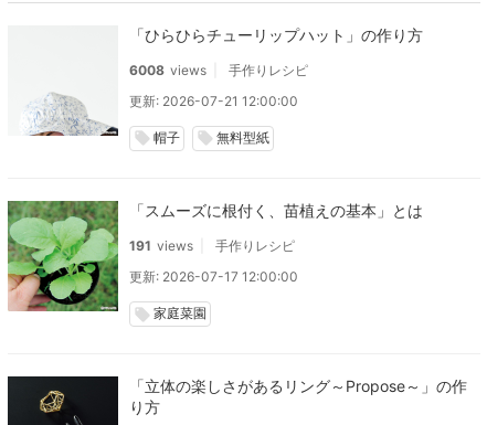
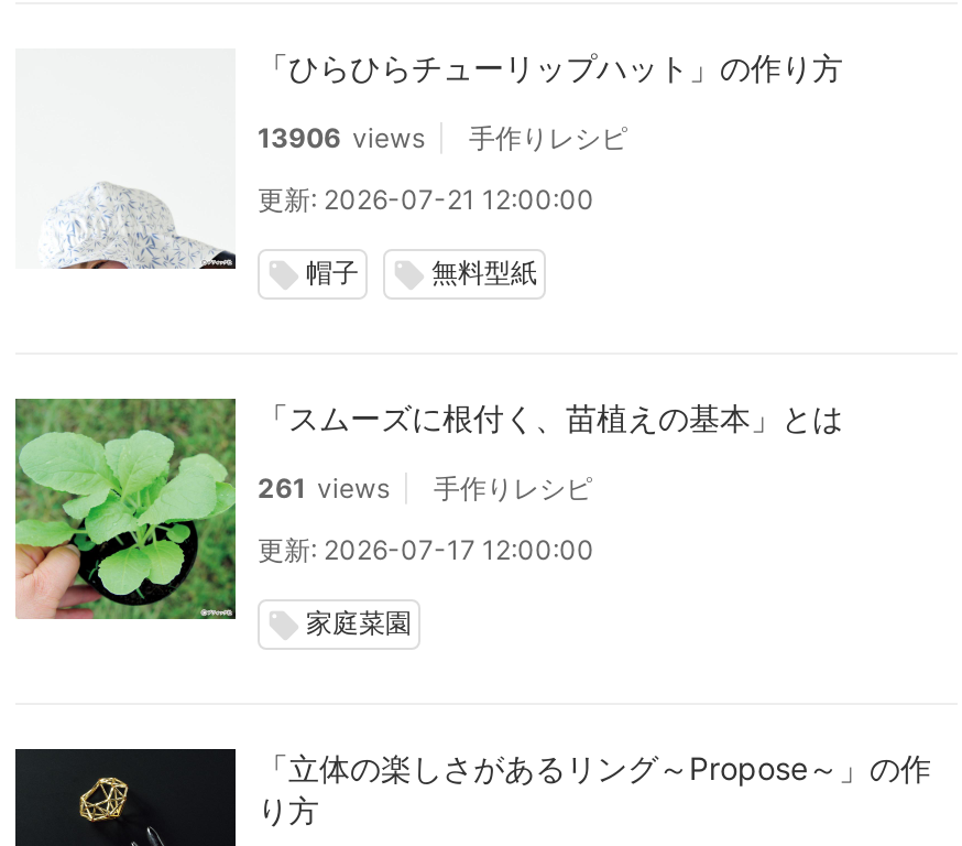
[129,61,308,78] 6008 views 手作りレシピ -> [258,121,627,154] 13906 views 手作りレシピ
[129,237,295,254] 191 views 手作りレシピ -> [258,471,592,505] 261 views 手作りレシピ

